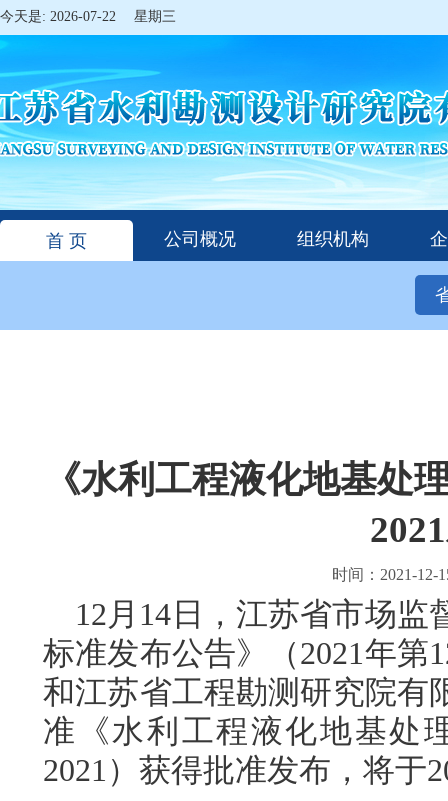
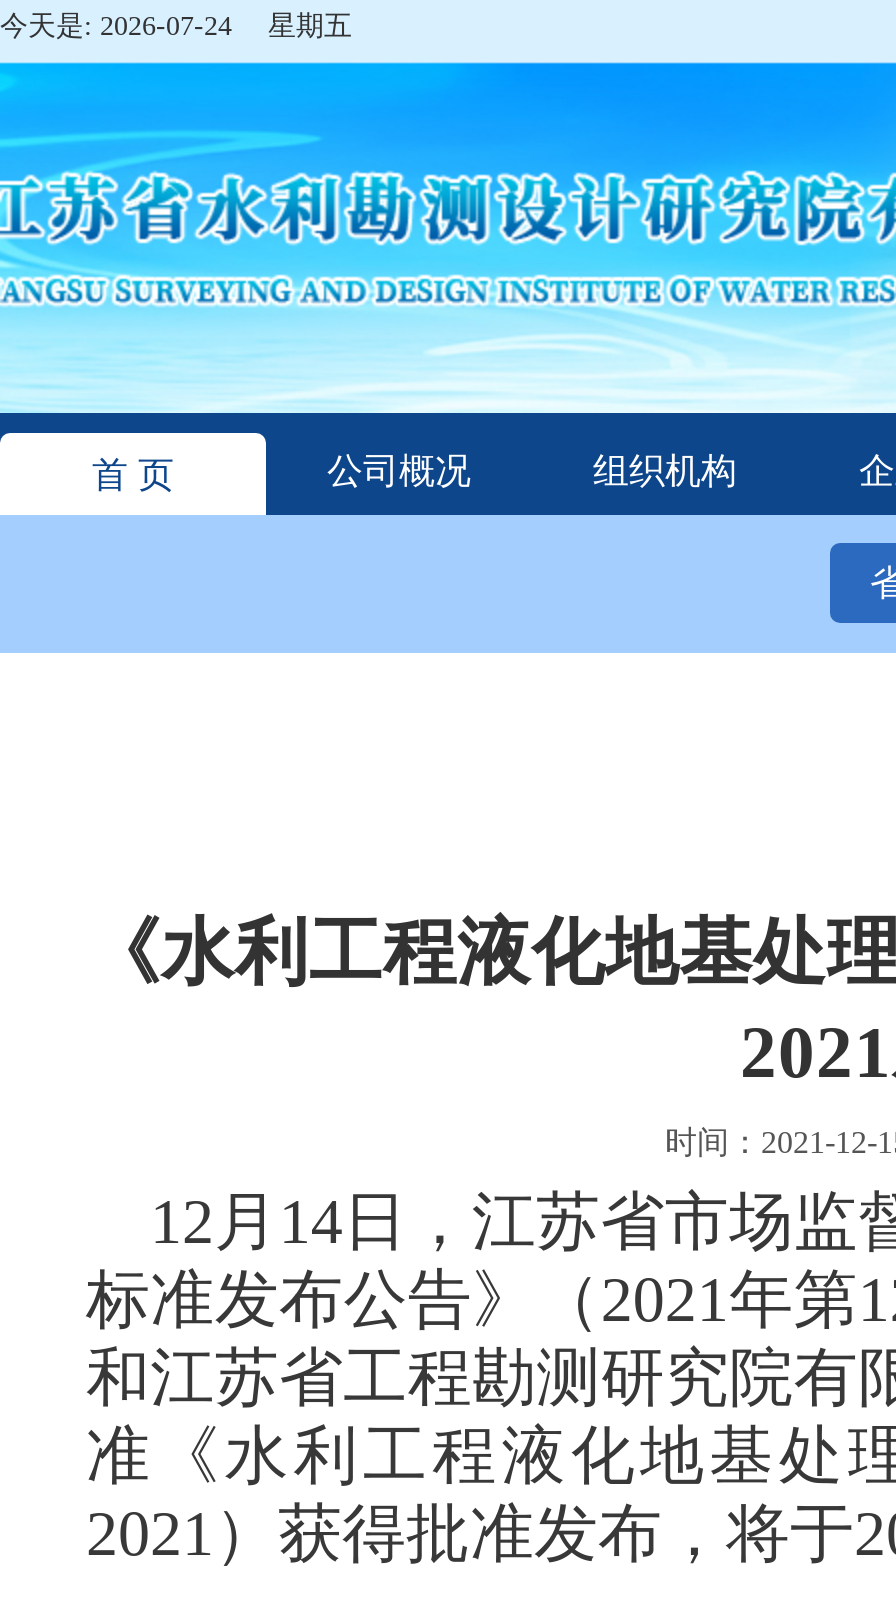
[0,9,176,24] 今天是: 2026-07-22 星期三 -> [0,11,352,41] 今天是: 2026-07-24 星期五

